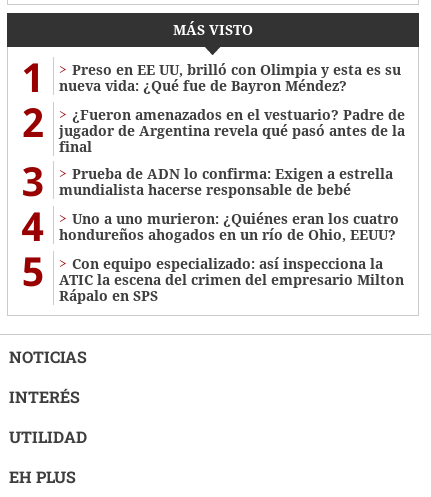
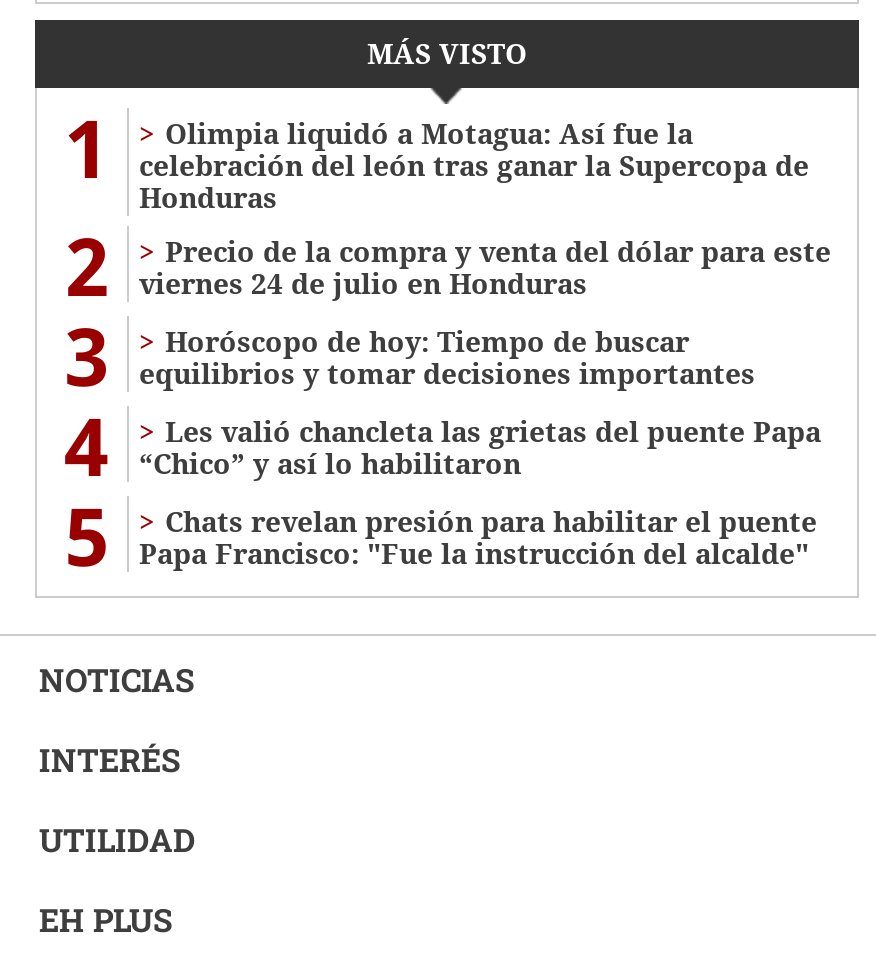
[59,60,401,95] Preso en EE UU, brilló con Olimpia y esta es su | nueva vida: ¿Qué fue de Bayron Méndez? -> [139,115,809,217] Olimpia liquidó a Motagua: Así fue la | celebración del león tras ganar la Supercopa de | Honduras
[59,105,405,156] ¿Fueron amenazados en el vestuario? Padre de | jugador de Argentina revela qué pasó antes de la | final -> [139,233,831,303] Precio de la compra y venta del dólar para este | viernes 24 de julio en Honduras
[59,164,393,199] Prueba de ADN lo confirma: Exigen a estrella | mundialista hacerse responsable de bebé -> [139,323,755,393] Horóscopo de hoy: Tiempo de buscar | equilibrios y tomar decisiones importantes
[59,209,399,244] Uno a uno murieron: ¿Quiénes eran los cuatro | hondureños ahogados en un río de Ohio, EEUU? -> [139,413,821,483] Les valió chancleta las grietas del puente Papa | “Chico” y así lo habilitaron
[59,254,404,305] Con equipo especializado: así inspecciona la | ATIC la escena del crimen del empresario Milton | Rápalo en SPS -> [139,503,817,573] Chats revelan presión para habilitar el puente | Papa Francisco: "Fue la instrucción del alcalde"

